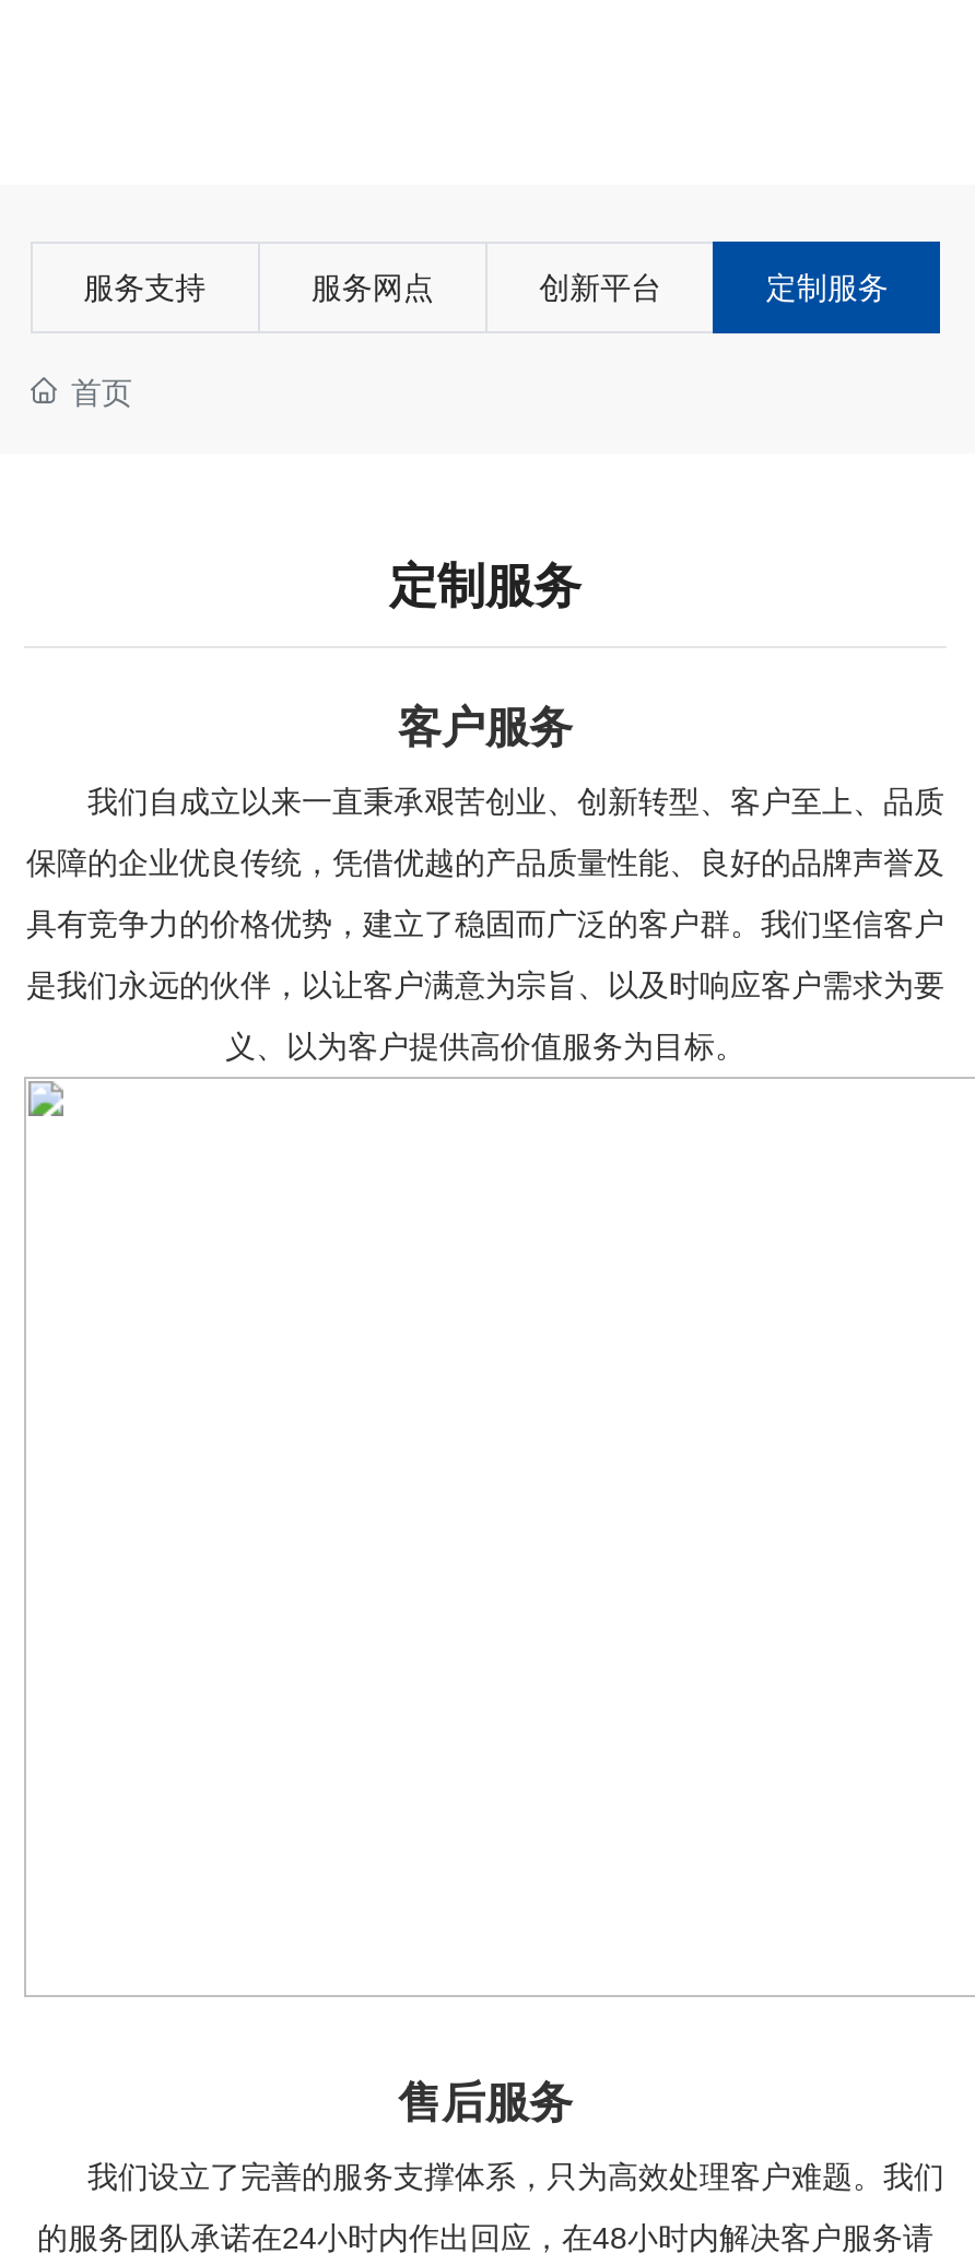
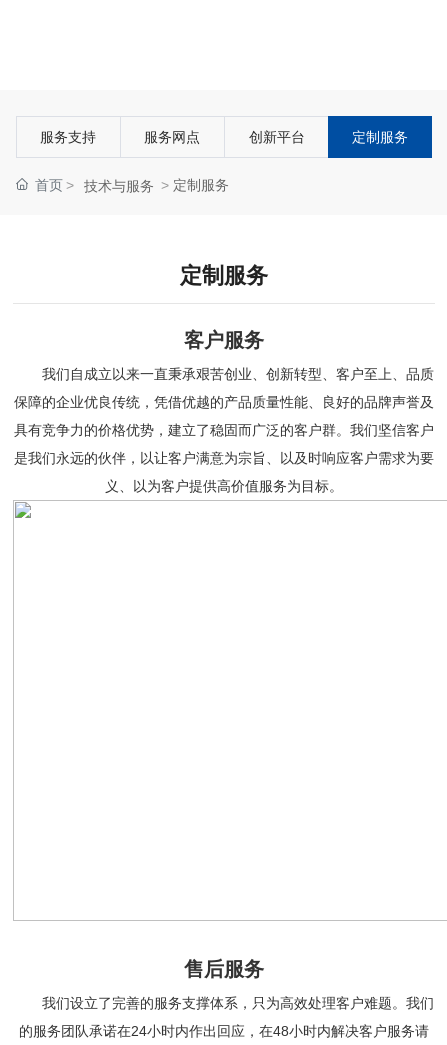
none -> [83,177,228,194] 技术与服务 | 定制服务

